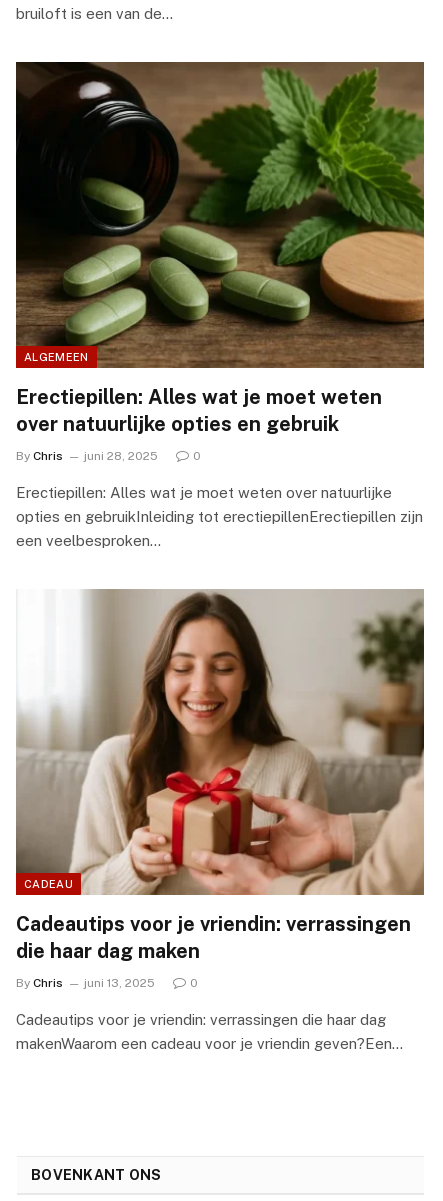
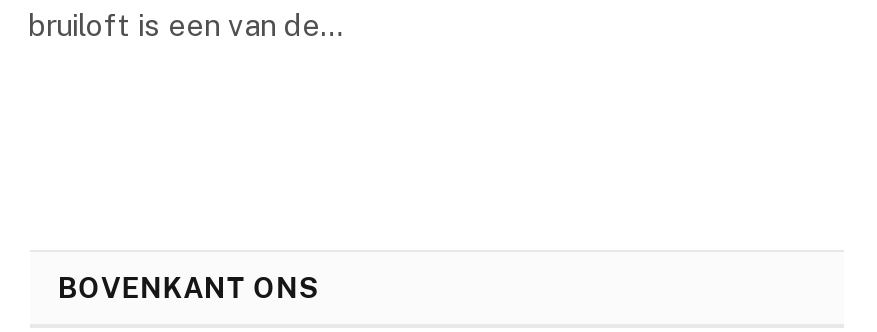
[15,61,425,549] [image] | ALGEMEEN | Erectiepillen: Alles wat je moet weten | over natuurlijke opties en gebruik | By Chris | juni 28, 2025 | 0 | Erectiepillen: Alles wat je moet weten over natuurlijke | opties en gebruikInleiding tot erectiepillenErectiepillen zijn | een veelbesproken… -> none
[15,588,425,1052] [image] | CADEAU | Cadeautips voor je vriendin: verrassingen | die haar dag maken | By Chris | juni 13, 2025 | 0 | Cadeautips voor je vriendin: verrassingen die haar dag | makenWaarom een cadeau voor je vriendin geven?Een… -> none

